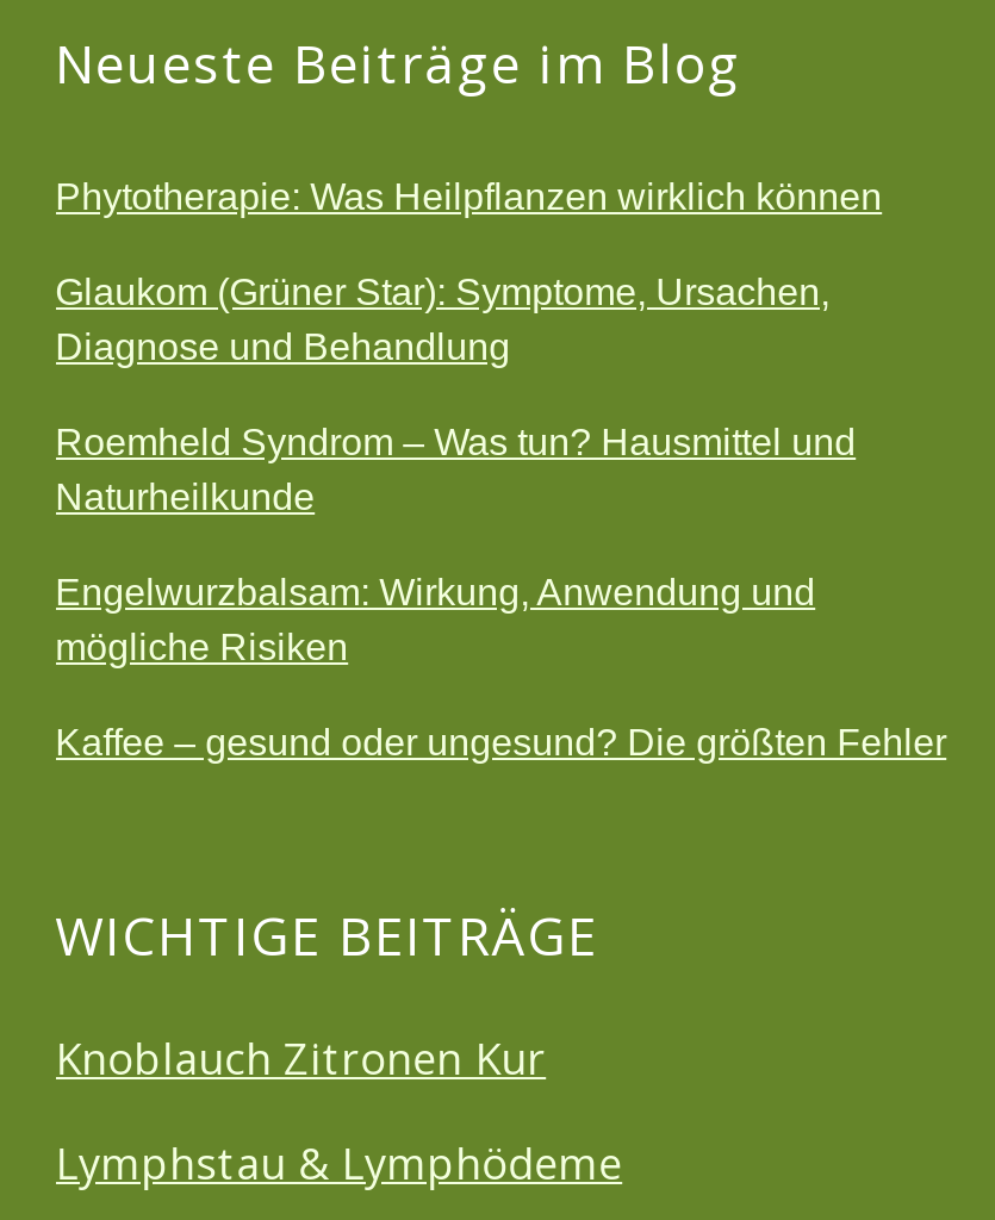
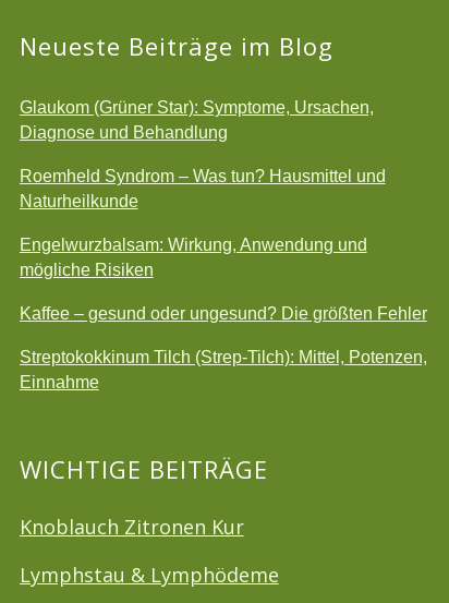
[55,175,882,216] Phytotherapie: Was Heilpflanzen wirklich können -> none
moved [55,271,946,762] -> [19,98,427,322]: Glaukom (Grüner Star): Symptome, Ursachen, | Diagnose und Behandlung | Roemheld Syndrom – Was tun? Hausmittel und | Naturheilkunde | Engelwurzbalsam: Wirkung, Anwendung und | mögliche Risiken | Kaffee – gesund oder ungesund? Die größten Fehler
none -> [19,347,427,391] Streptokokkinum Tilch (Strep-Tilch): Mittel, Potenzen, | Einnahme

